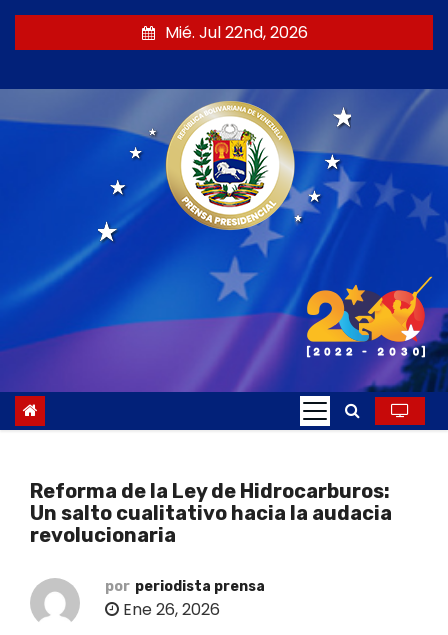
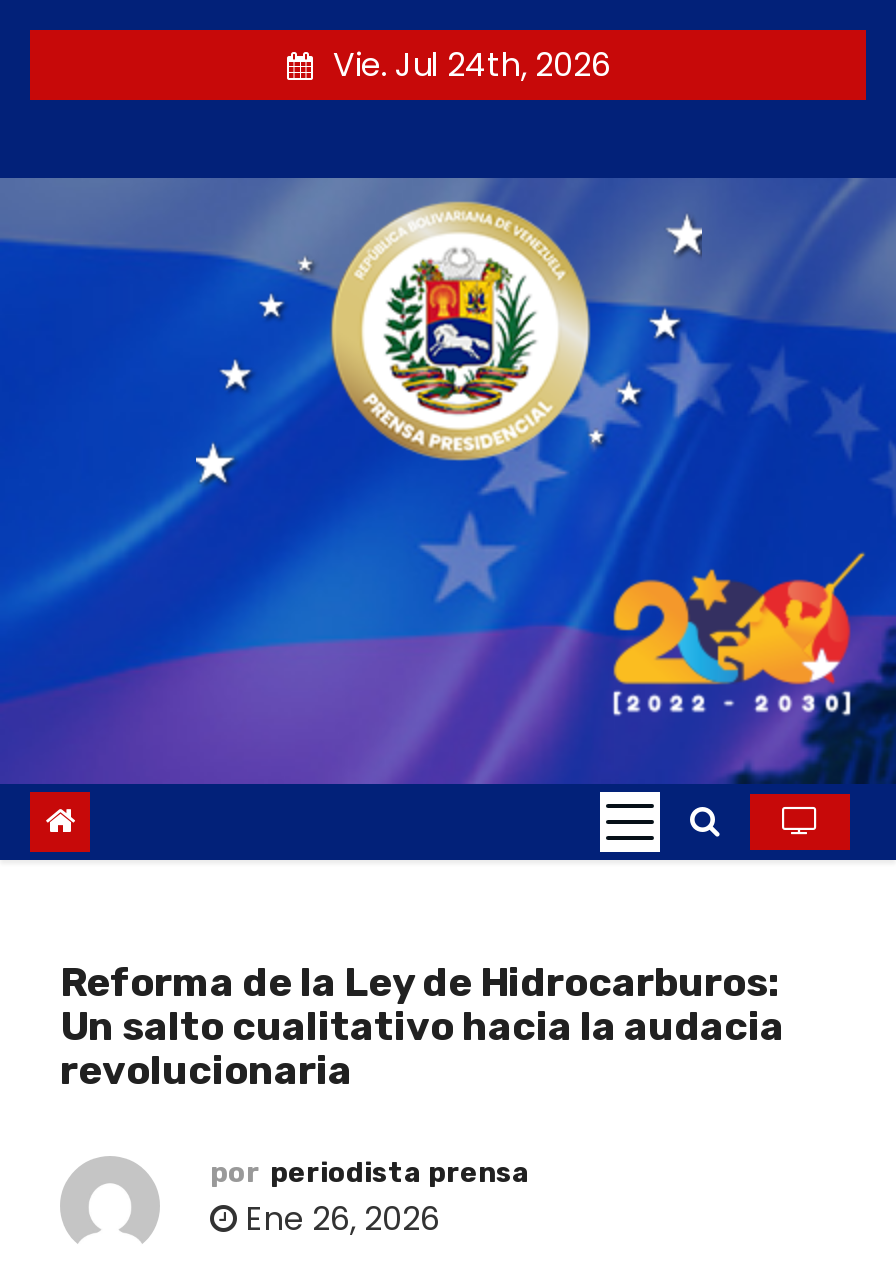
[164,21,307,44] Mié. Jul 22nd, 2026 -> [333,42,611,88] Vie. Jul 24th, 2026

